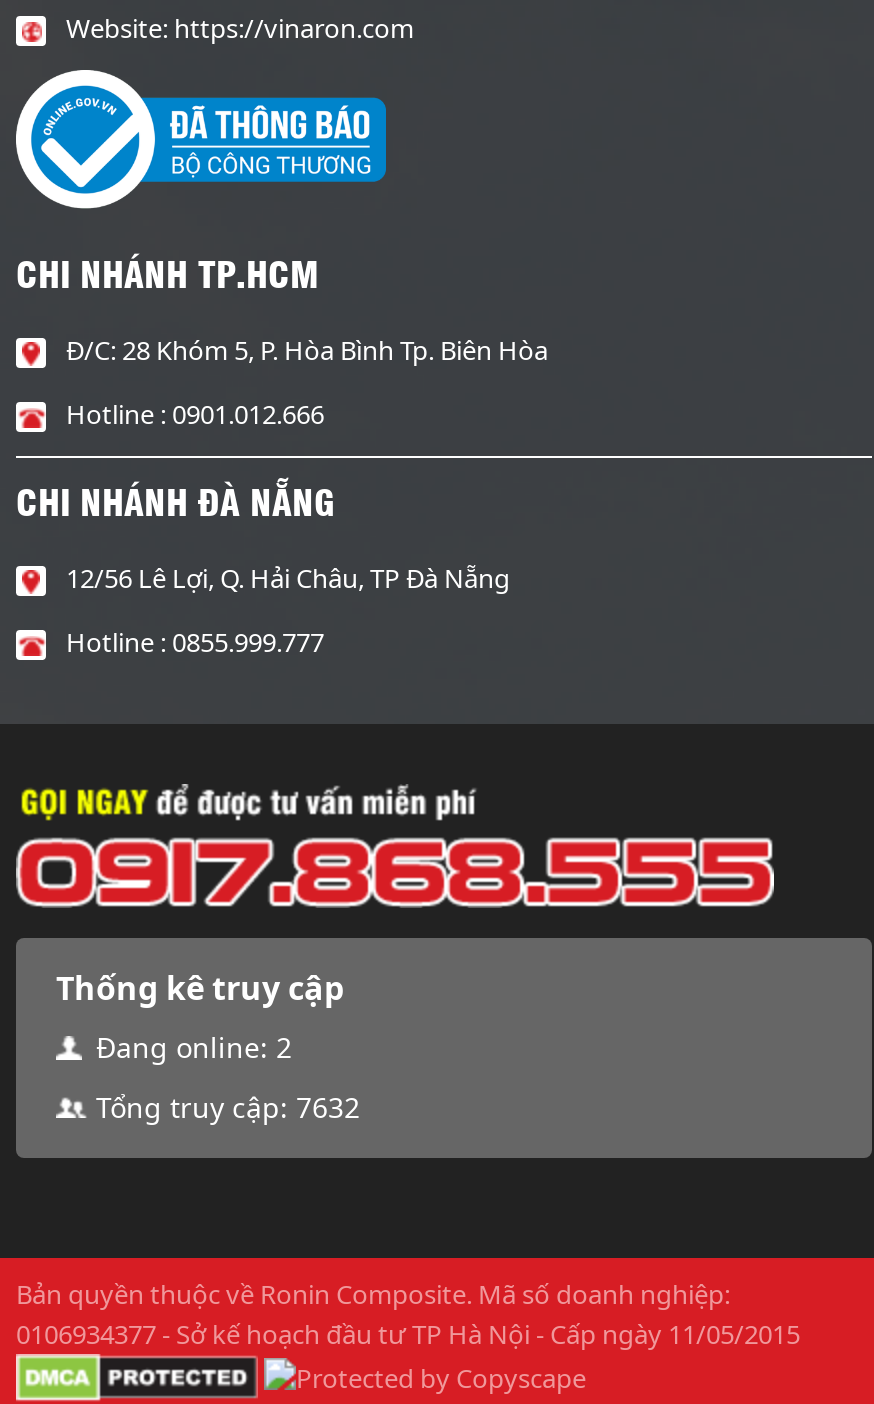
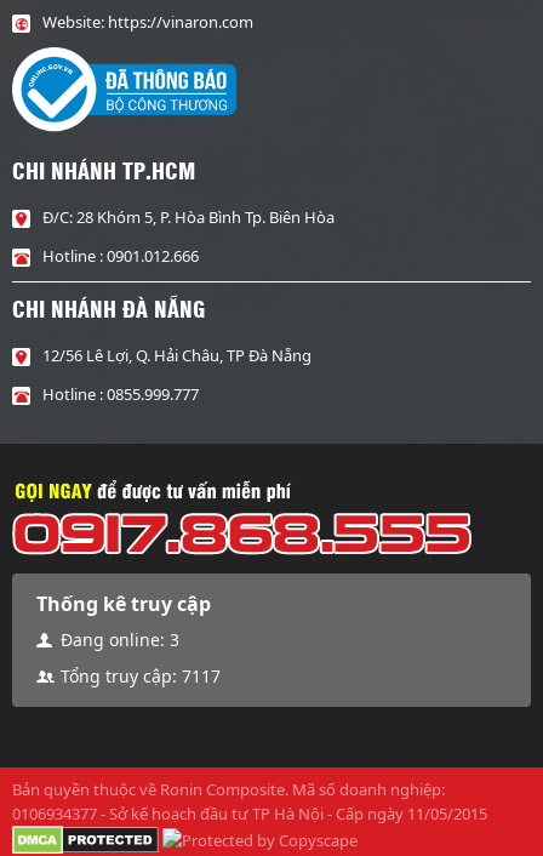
[96,1028,292,1066] Đang online: 2 -> [61,628,179,651] Đang online: 3
[96,1088,360,1126] Tổng truy cập: 7632 -> [61,664,221,687] Tổng truy cập: 7117

